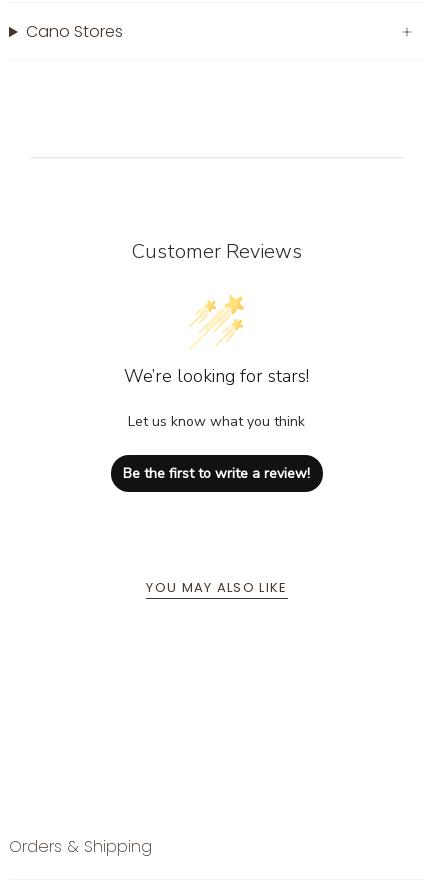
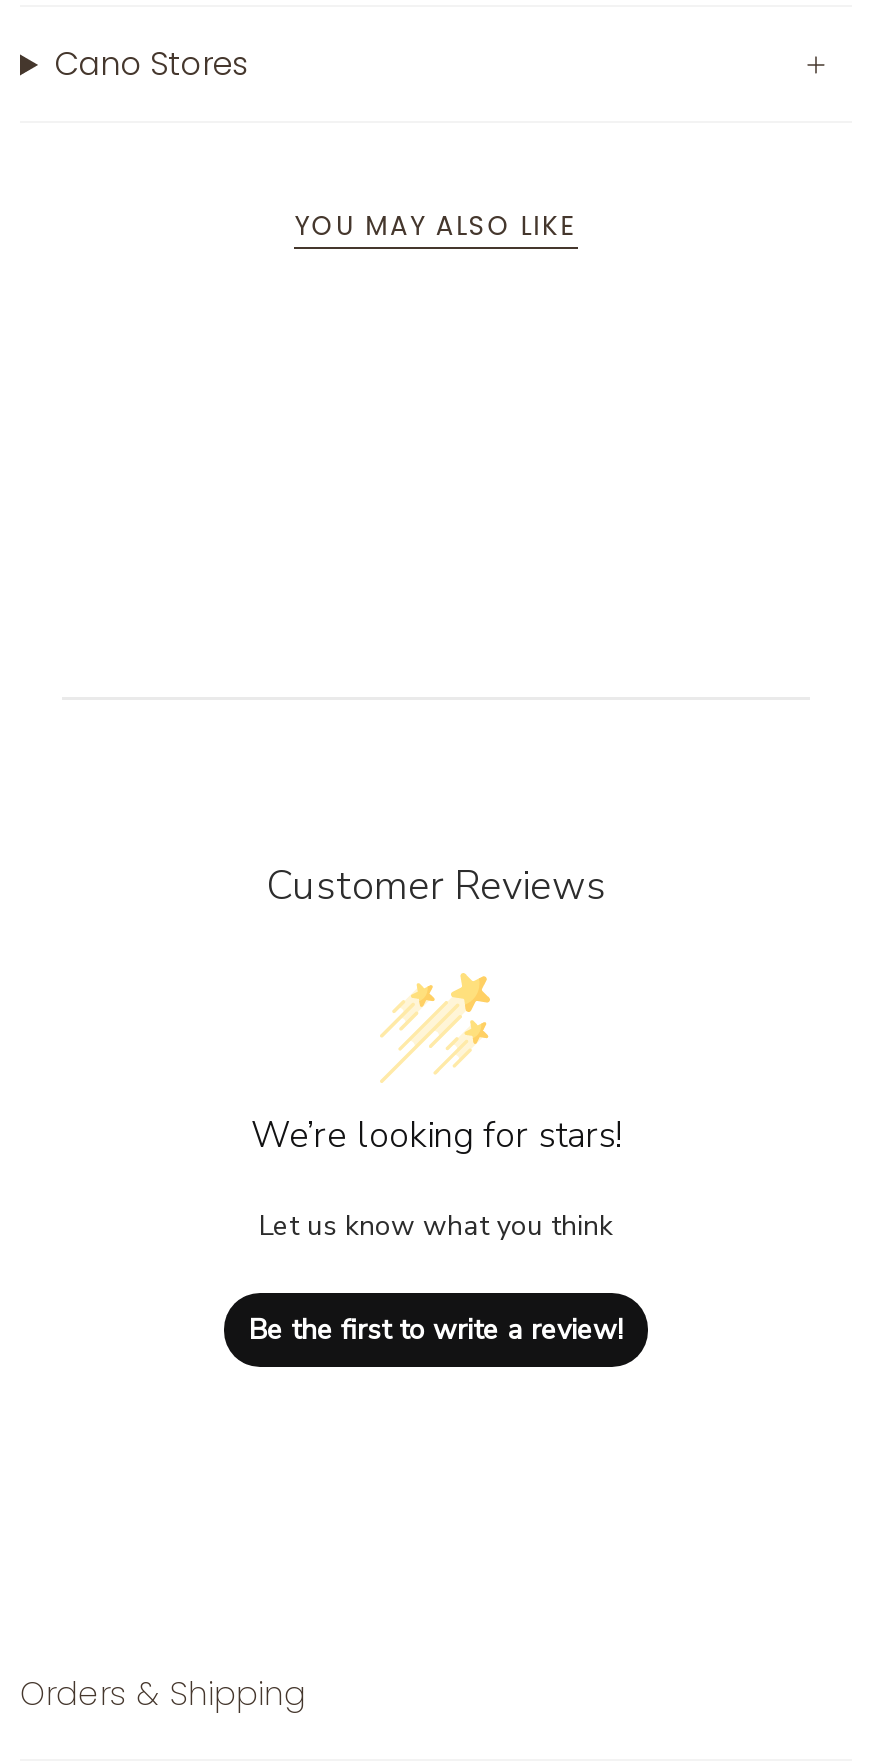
moved [123,238,310,483] -> [249,860,623,1350]: Customer Reviews | We’re looking for stars! | Let us know what you think | Be the first to write a review!
moved [146,578,287,597] -> [295,207,577,245]: YOU MAY ALSO LIKE

